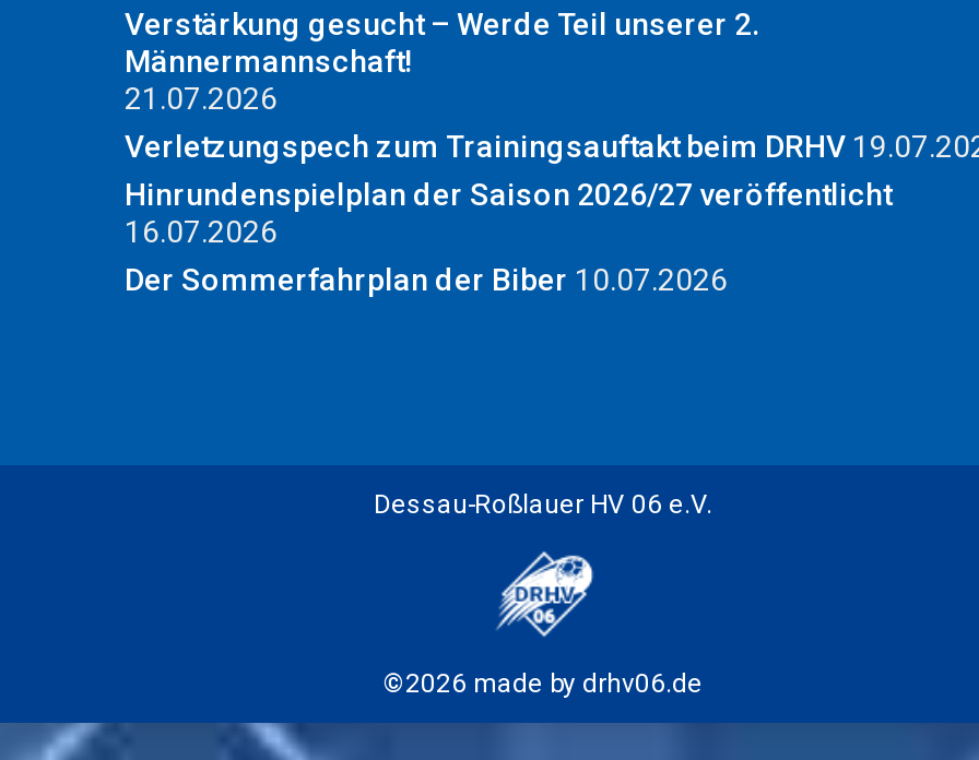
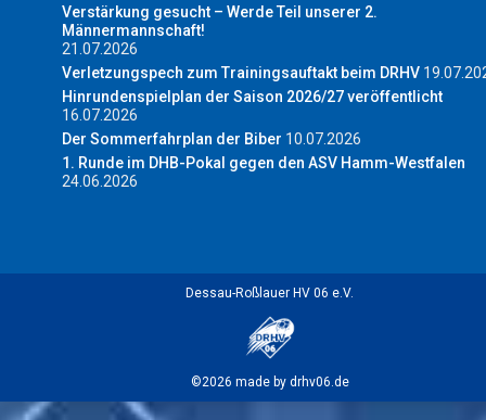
none -> [62,154,465,190] 1. Runde im DHB-Pokal gegen den ASV Hamm-Westfalen | 24.06.2026

